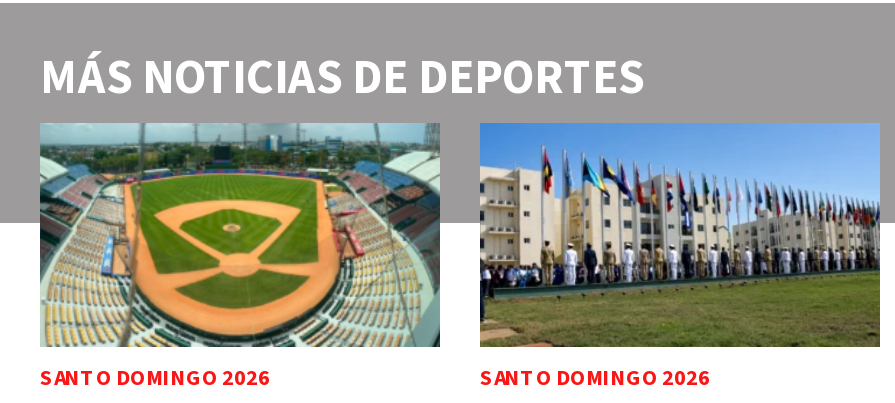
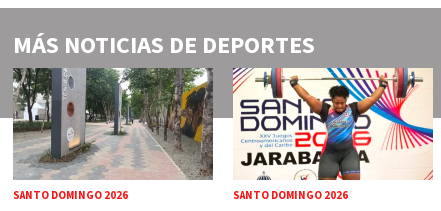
[38,123,442,349] [image] -> [12,67,214,180] [image]
[478,121,882,349] [image] -> [232,67,434,181] [image]

